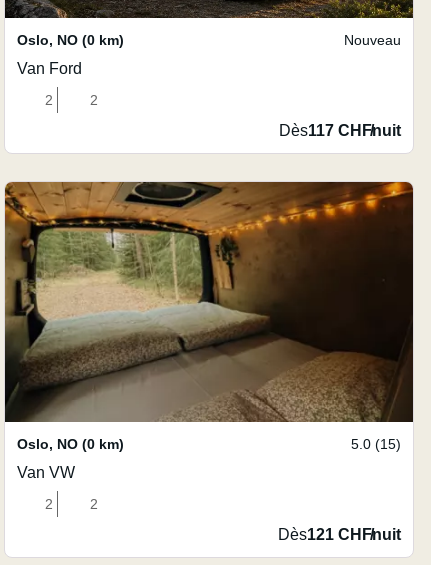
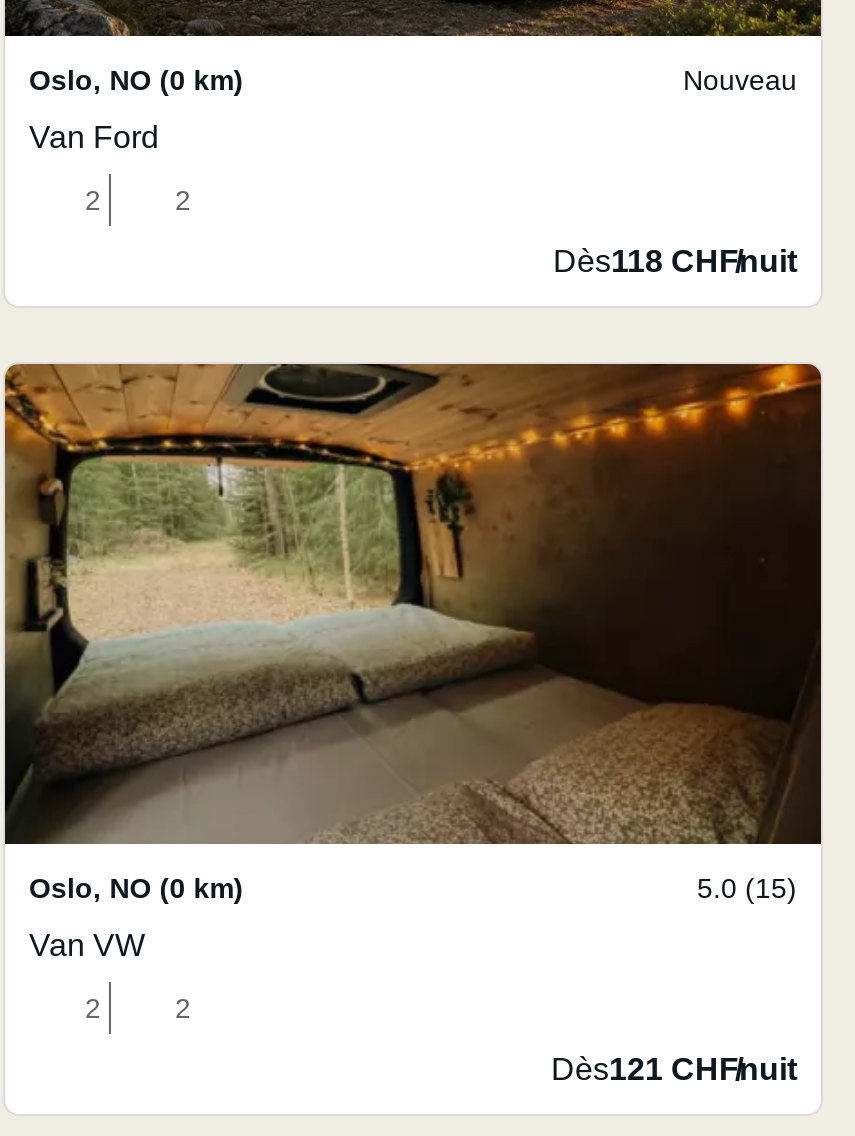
[279,122,401,139] Dès117 CHF/nuit -> [553,244,797,278] Dès118 CHF/nuit

